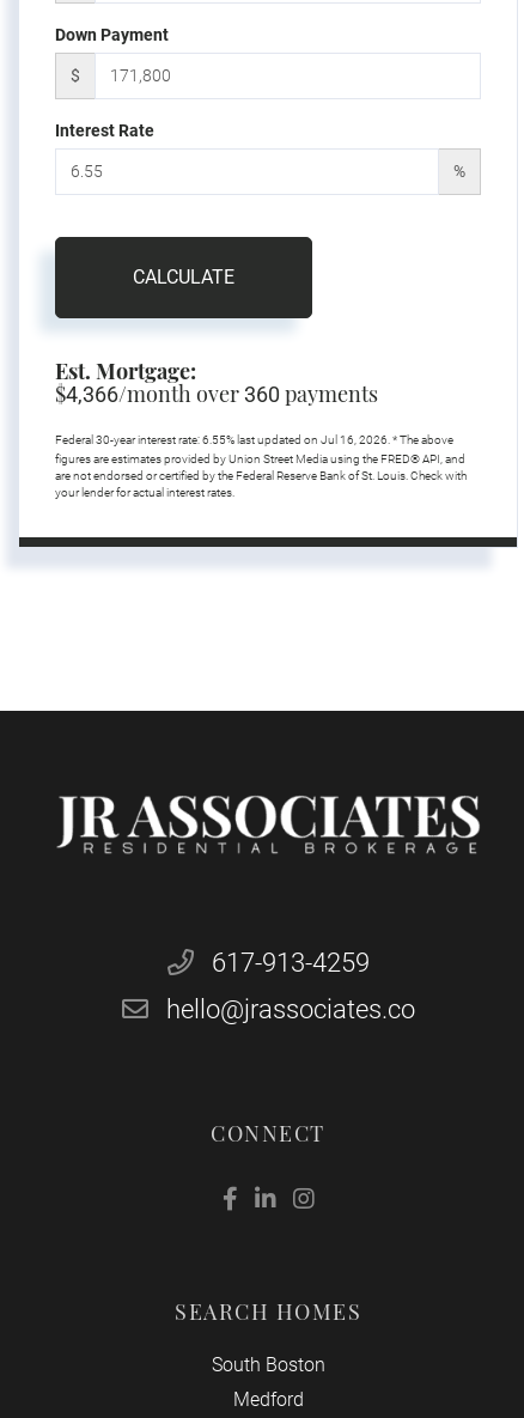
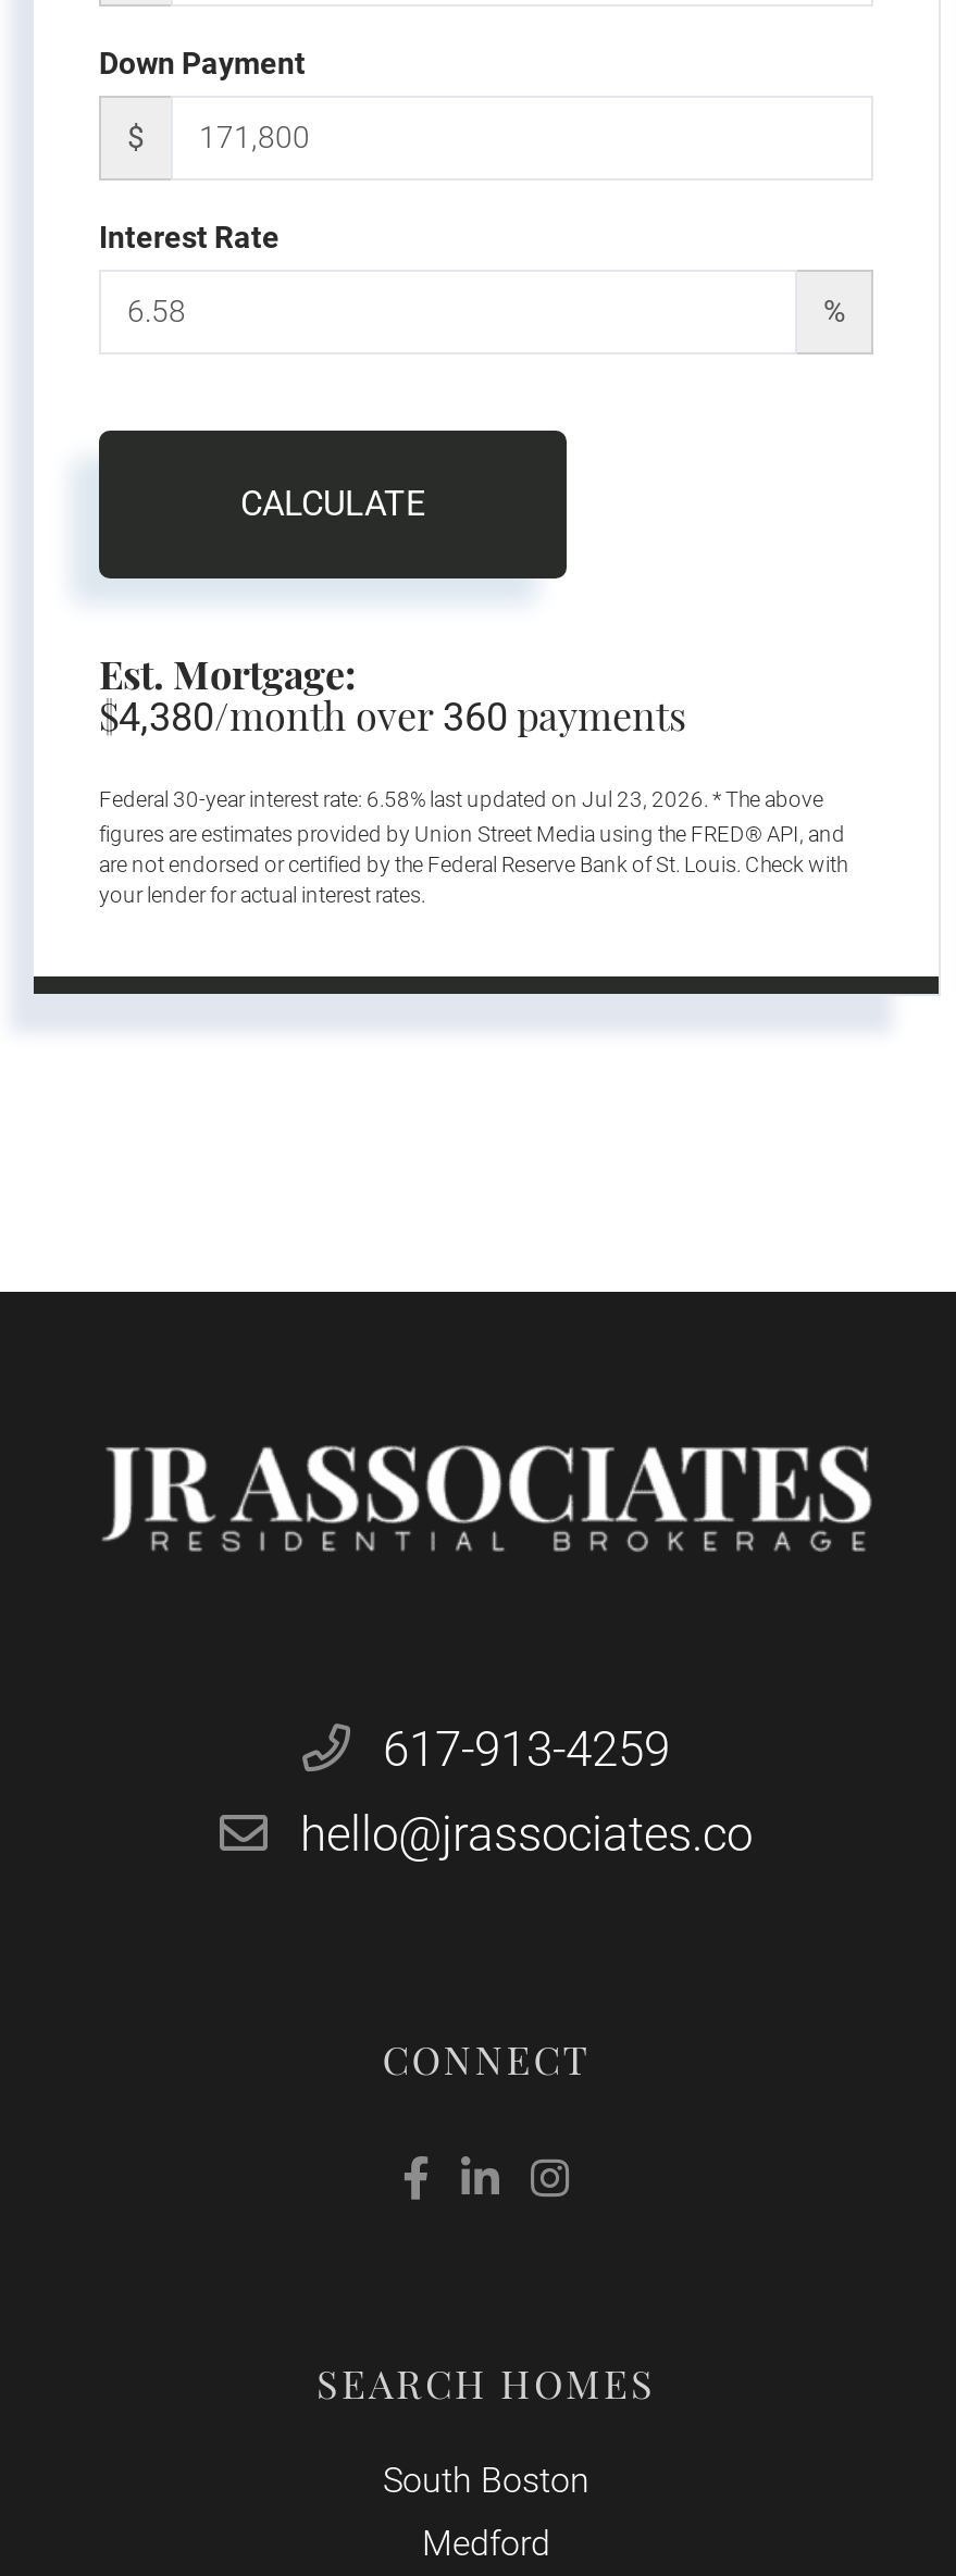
[55,379,378,408] $4,366/month over 360 payments -> [99,689,686,741] $4,380/month over 360 payments
[55,433,453,446] Federal 30-year interest rate: 6.55% last updated on Jul 16, 2026. * The above -> [99,786,823,810] Federal 30-year interest rate: 6.58% last updated on Jul 23, 2026. * The above

